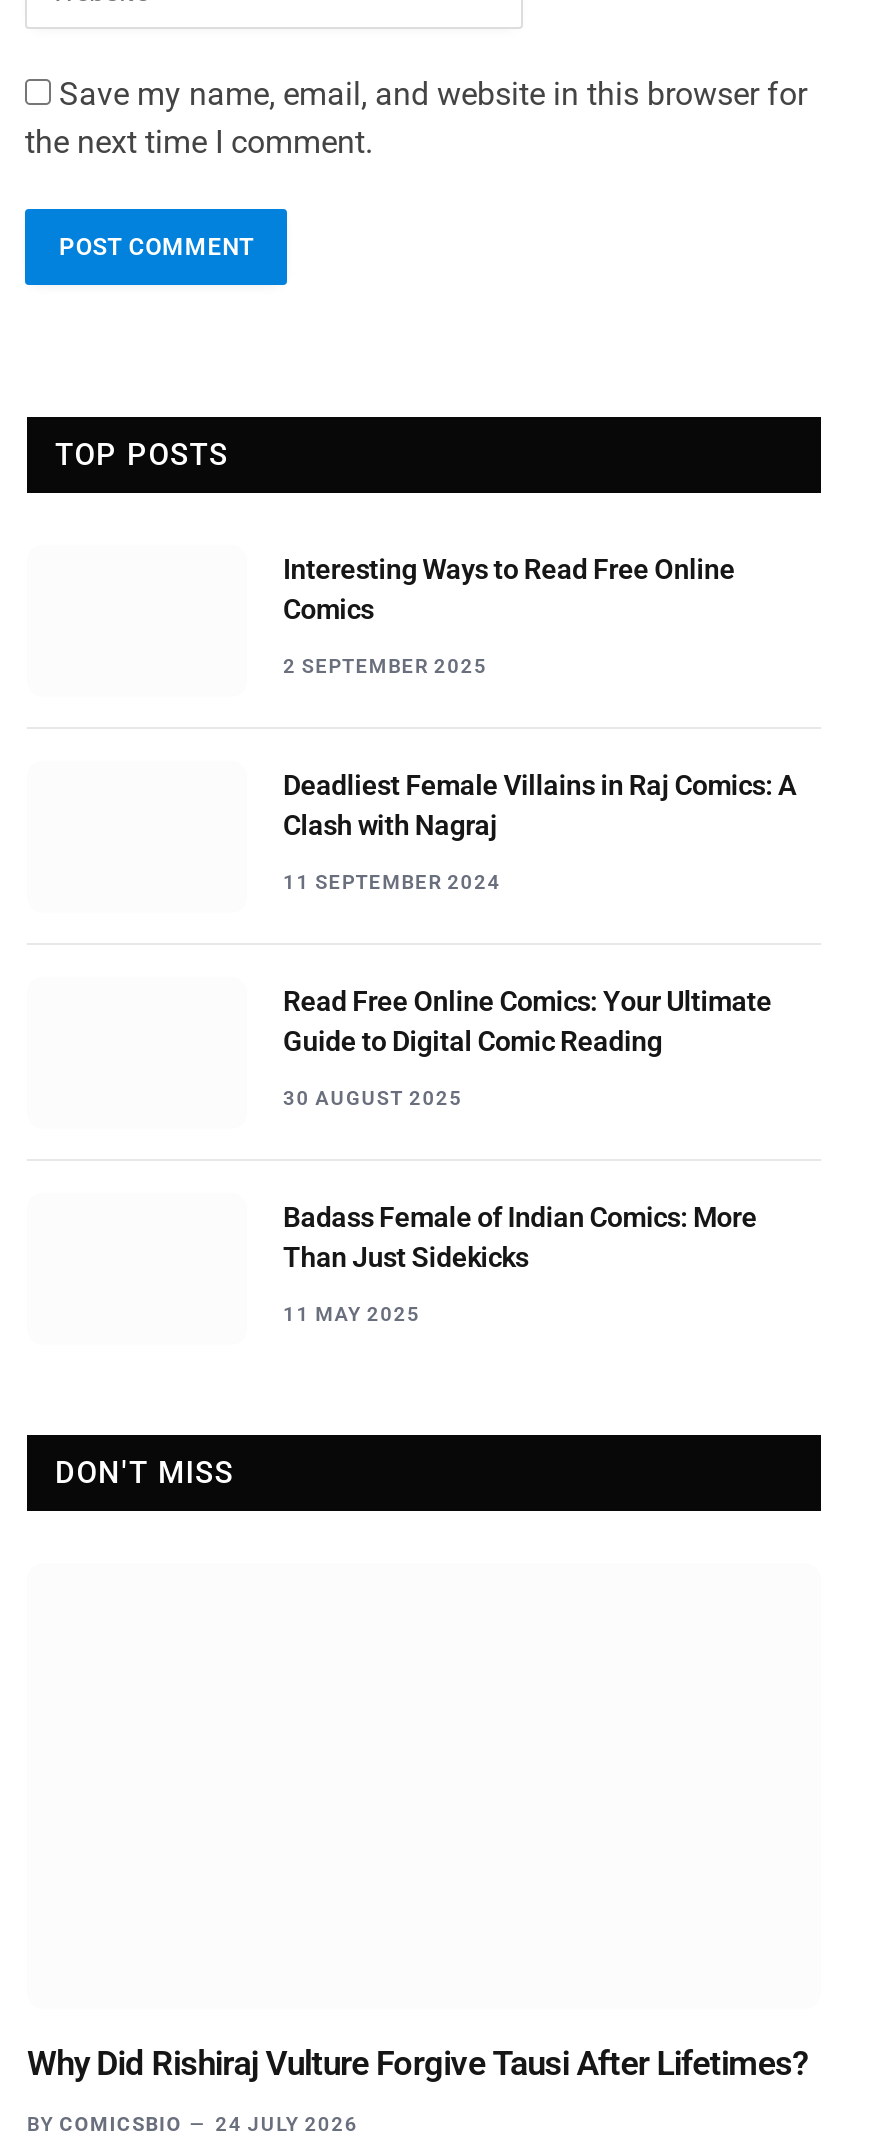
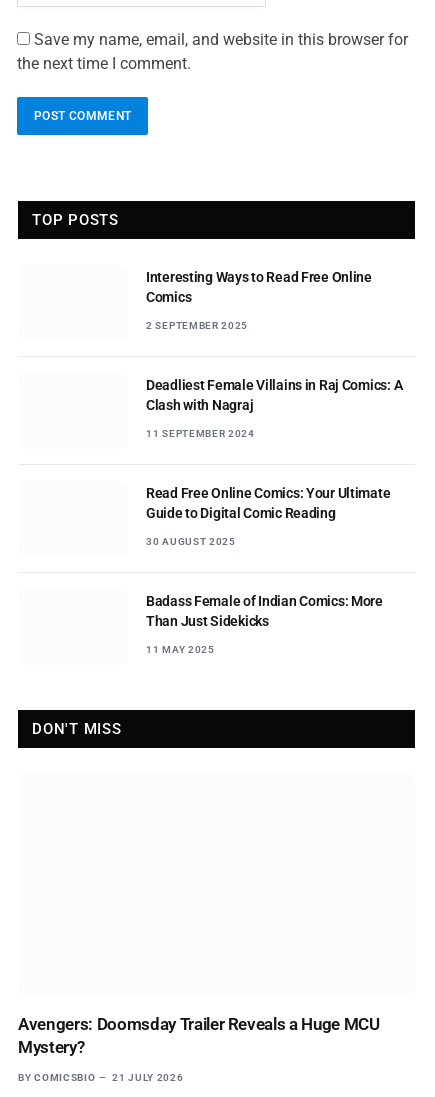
[27,2042,808,2082] Why Did Rishiraj Vulture Forgive Tausi After Lifetimes? -> [18,1014,380,1057] Avengers: Doomsday Trailer Reveals a Huge MCU | Mystery?
[27,2112,358,2134] BY COMICSBIO 24 JULY 2026 -> [18,1072,183,1083] BY COMICSBIO 21 JULY 2026

